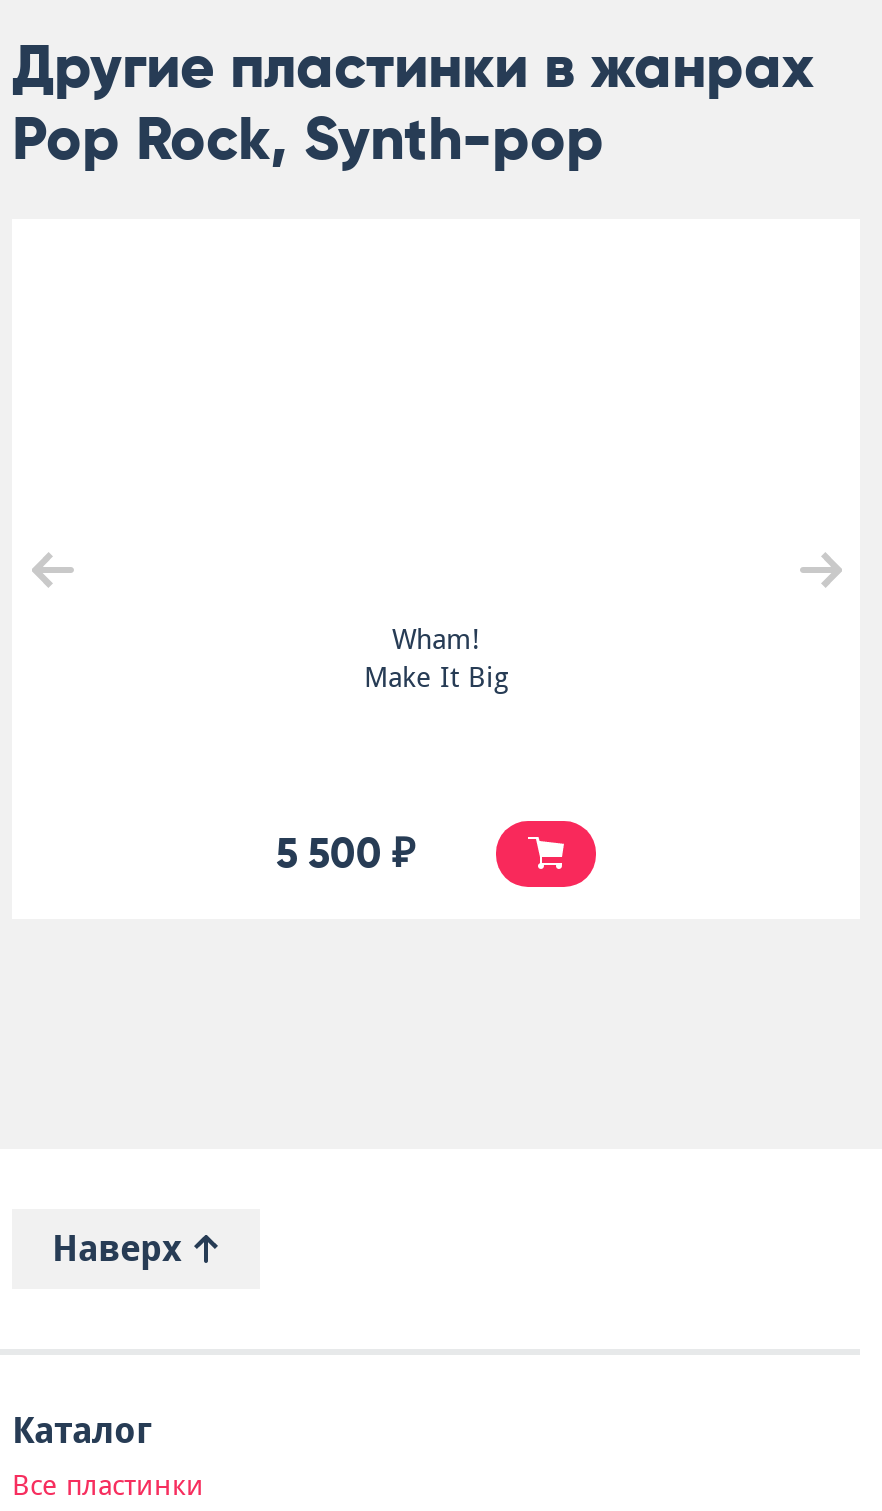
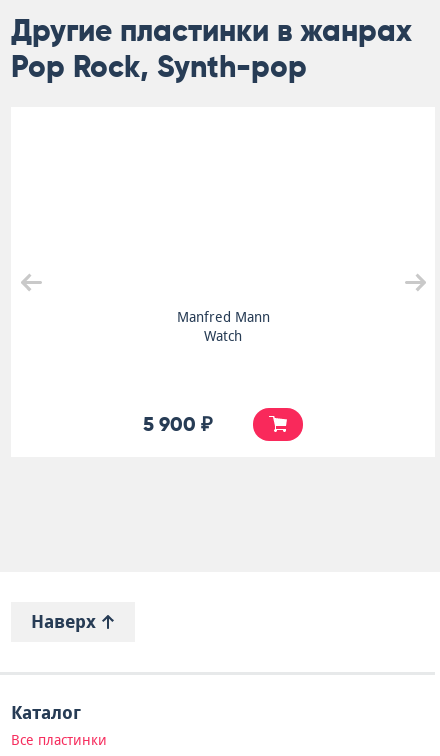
[364,623,508,693] Wham! | Make It Big -> [176,309,269,344] Manfred Mann | Watch
[276,829,416,877] 5 500 ₽ -> [143,412,213,436] 5 900 ₽

